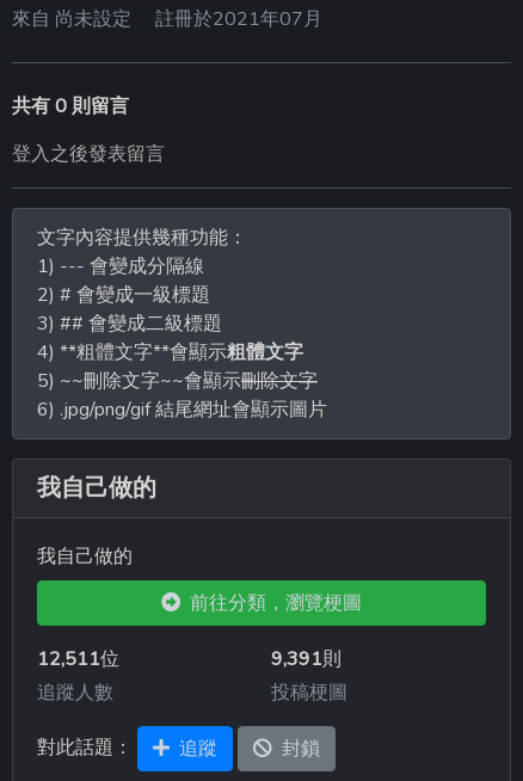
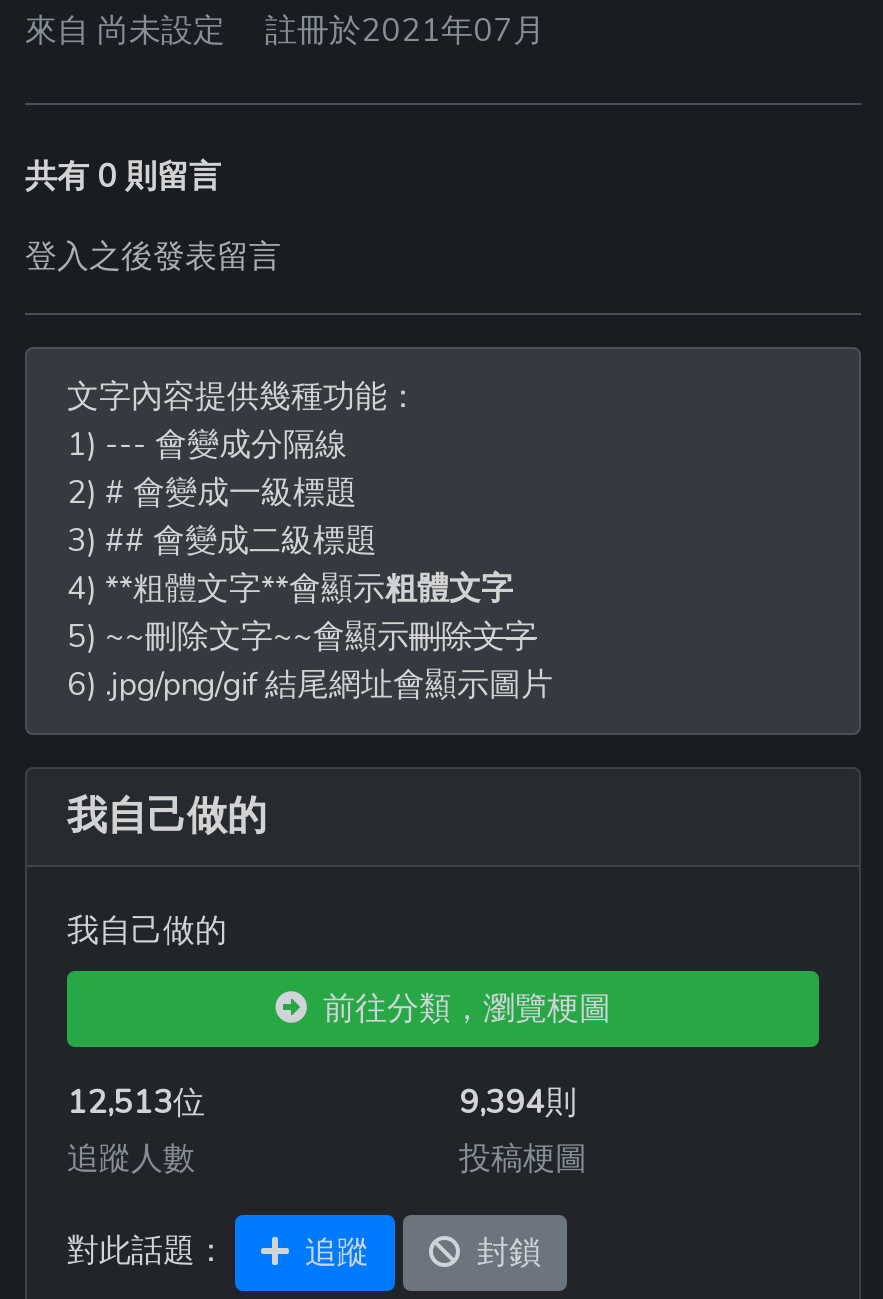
[37,647,119,673] 12,511位 -> [67,1082,205,1126] 12,513位
[271,647,342,673] 9,391則 -> [459,1082,577,1126] 9,394則

